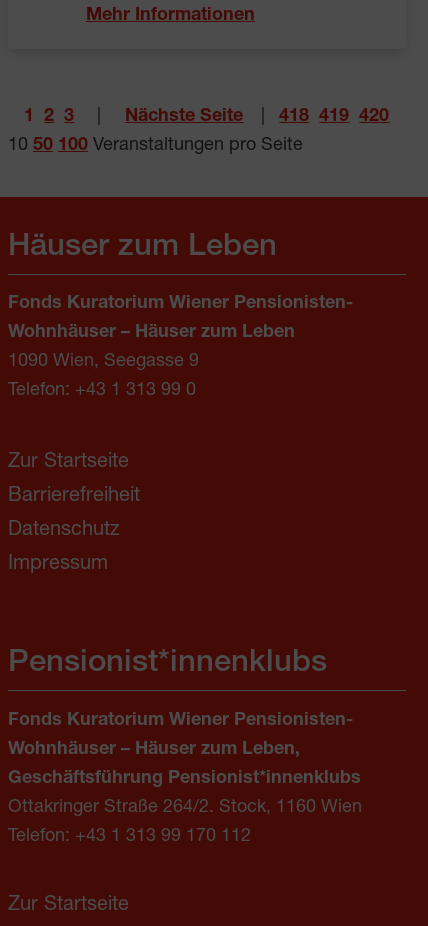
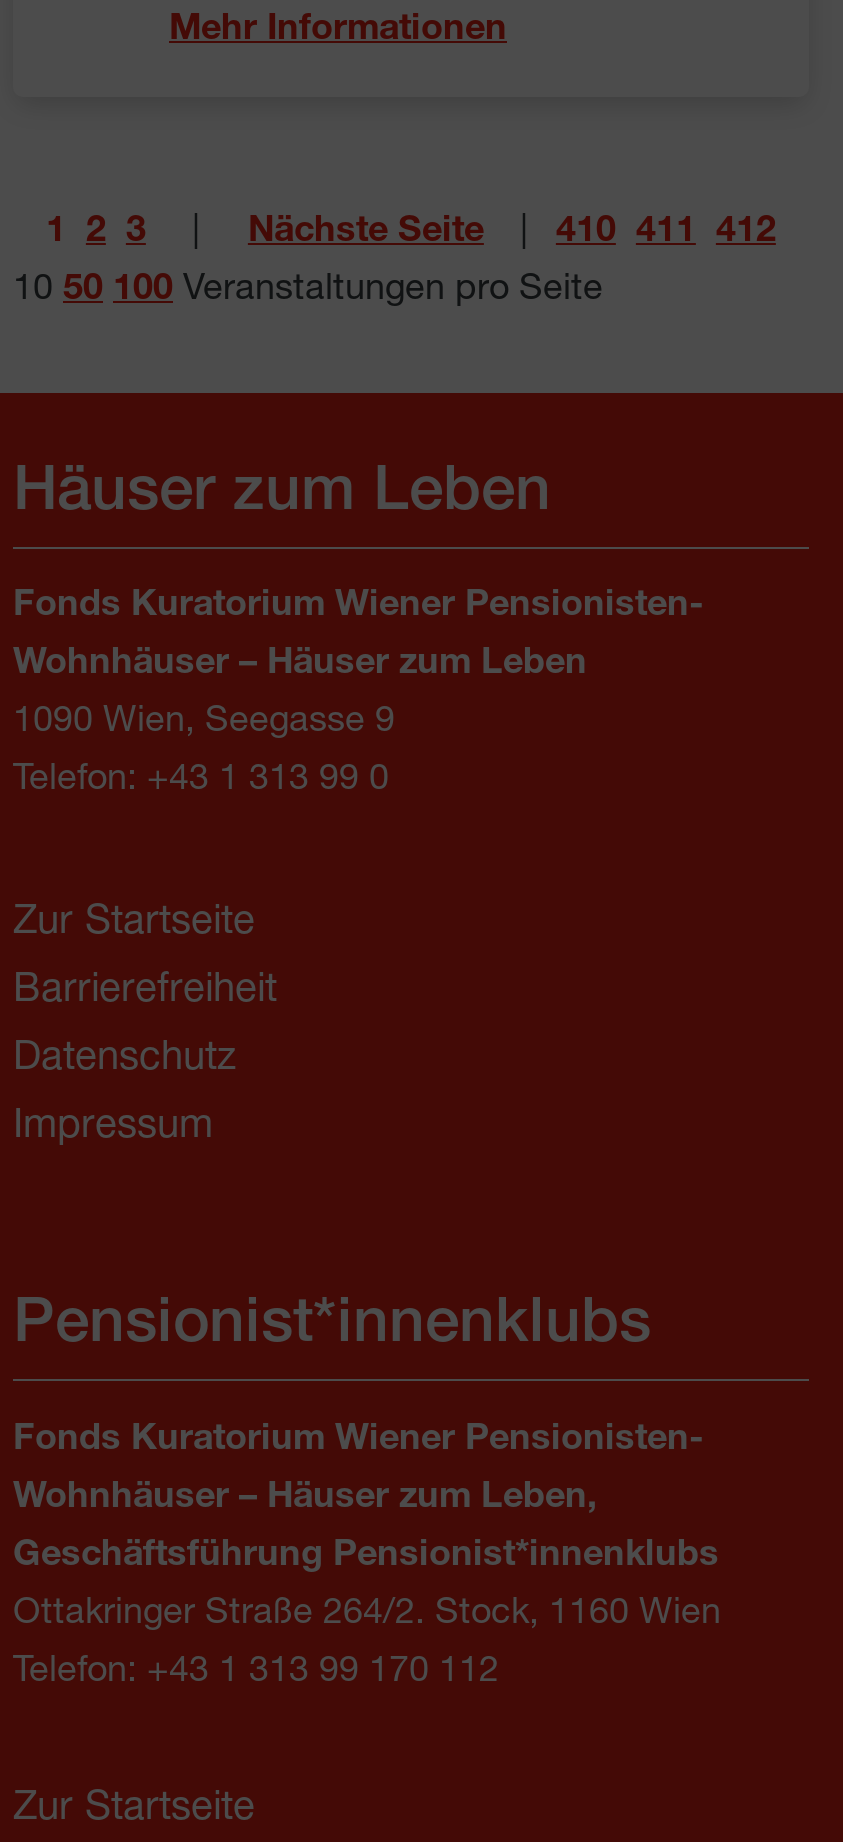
[279,108,389,126] 418 419 420 -> [556,214,776,250] 410 411 412

